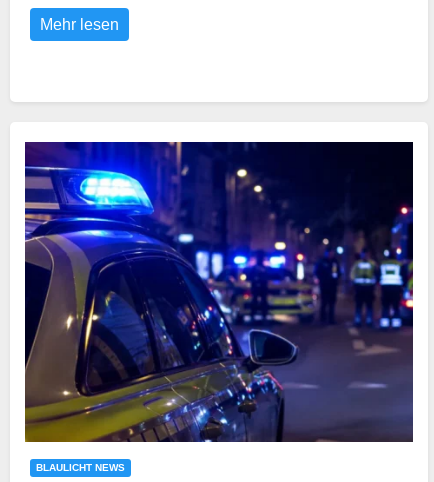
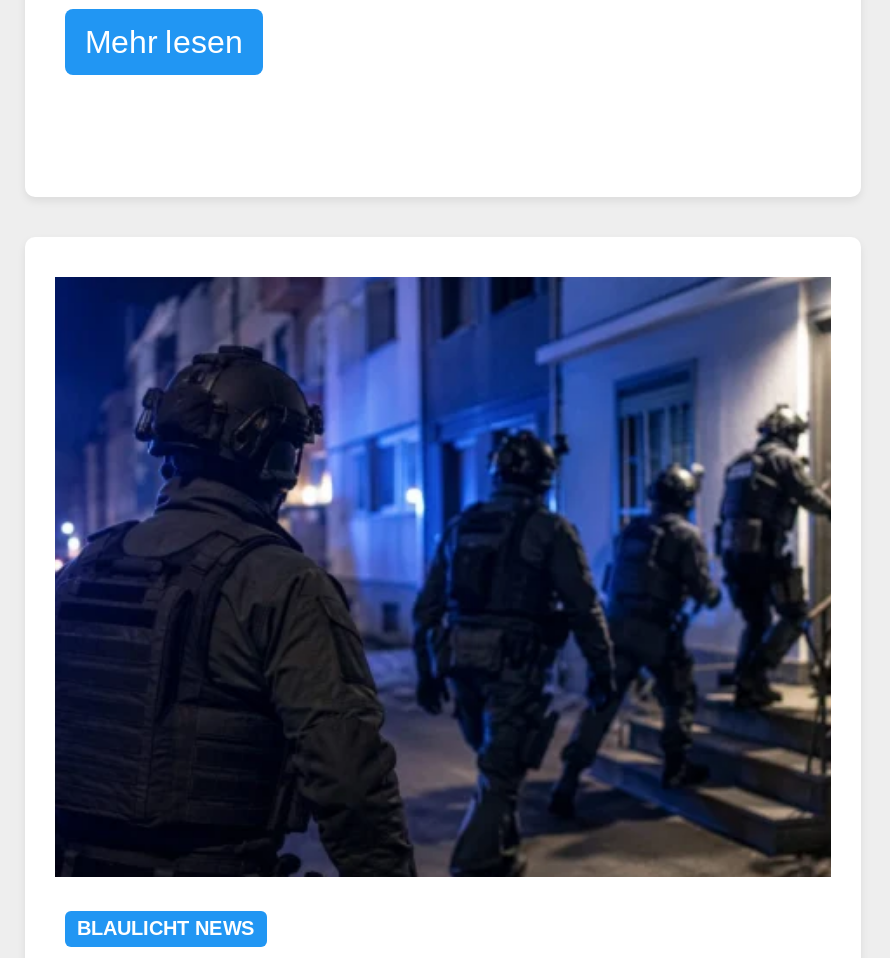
[24,141,414,443] [image] -> [53,275,833,879] [image]

